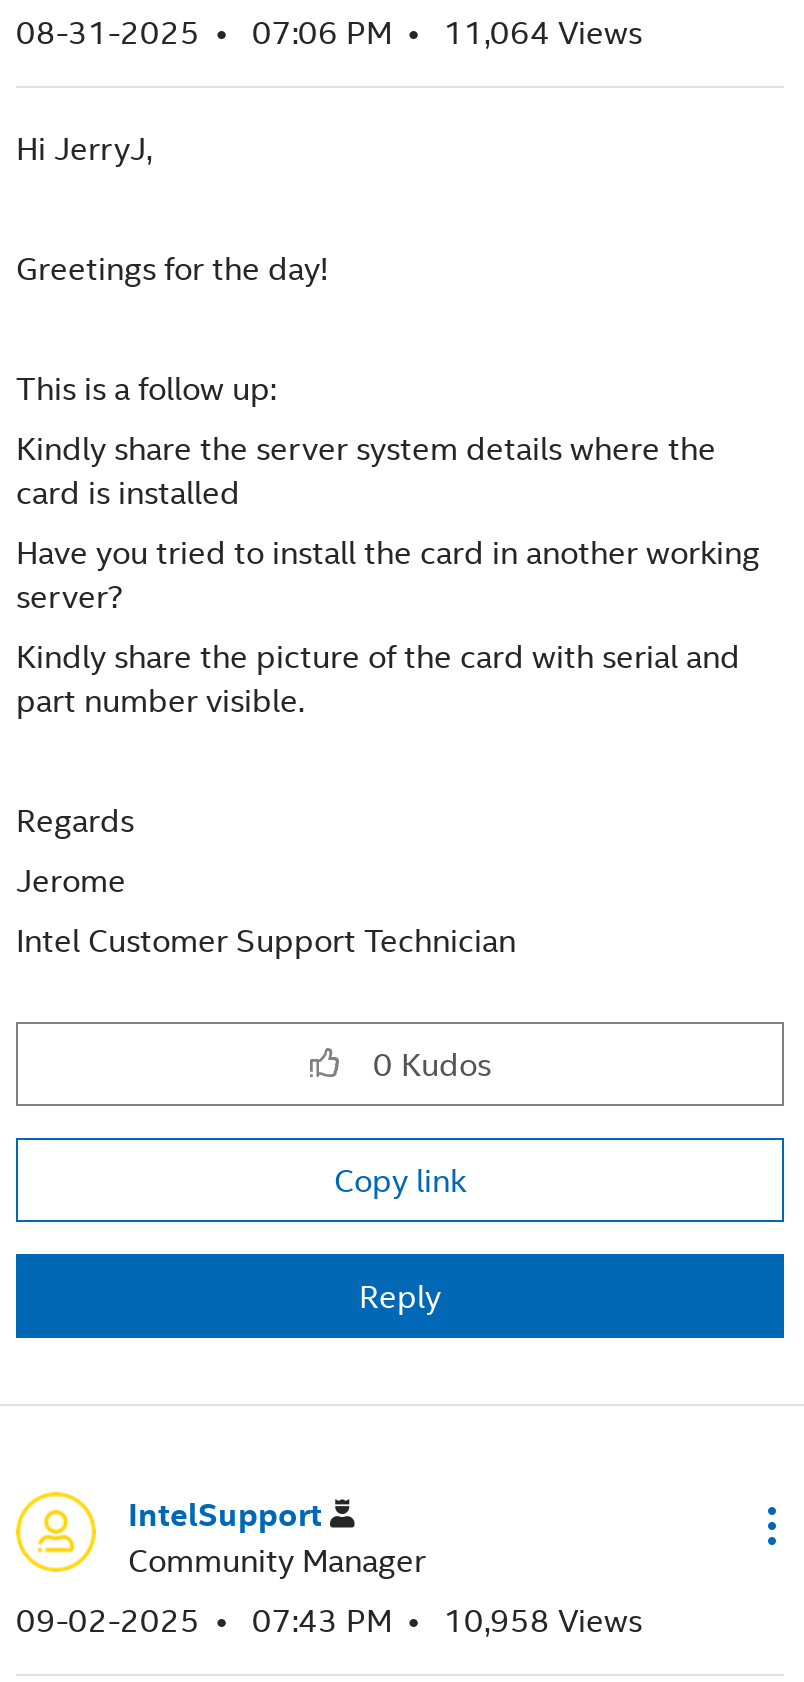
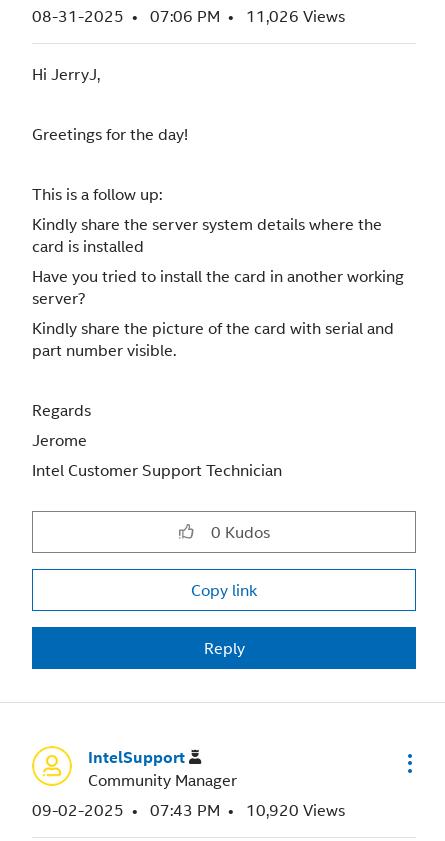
[16,8,642,54] 08-31-2025 07:06 PM 11,064 Views -> [32,4,345,27] 08-31-2025 07:06 PM 11,026 Views
[16,1596,642,1642] 09-02-2025 07:43 PM 10,958 Views -> [32,798,345,821] 09-02-2025 07:43 PM 10,920 Views

